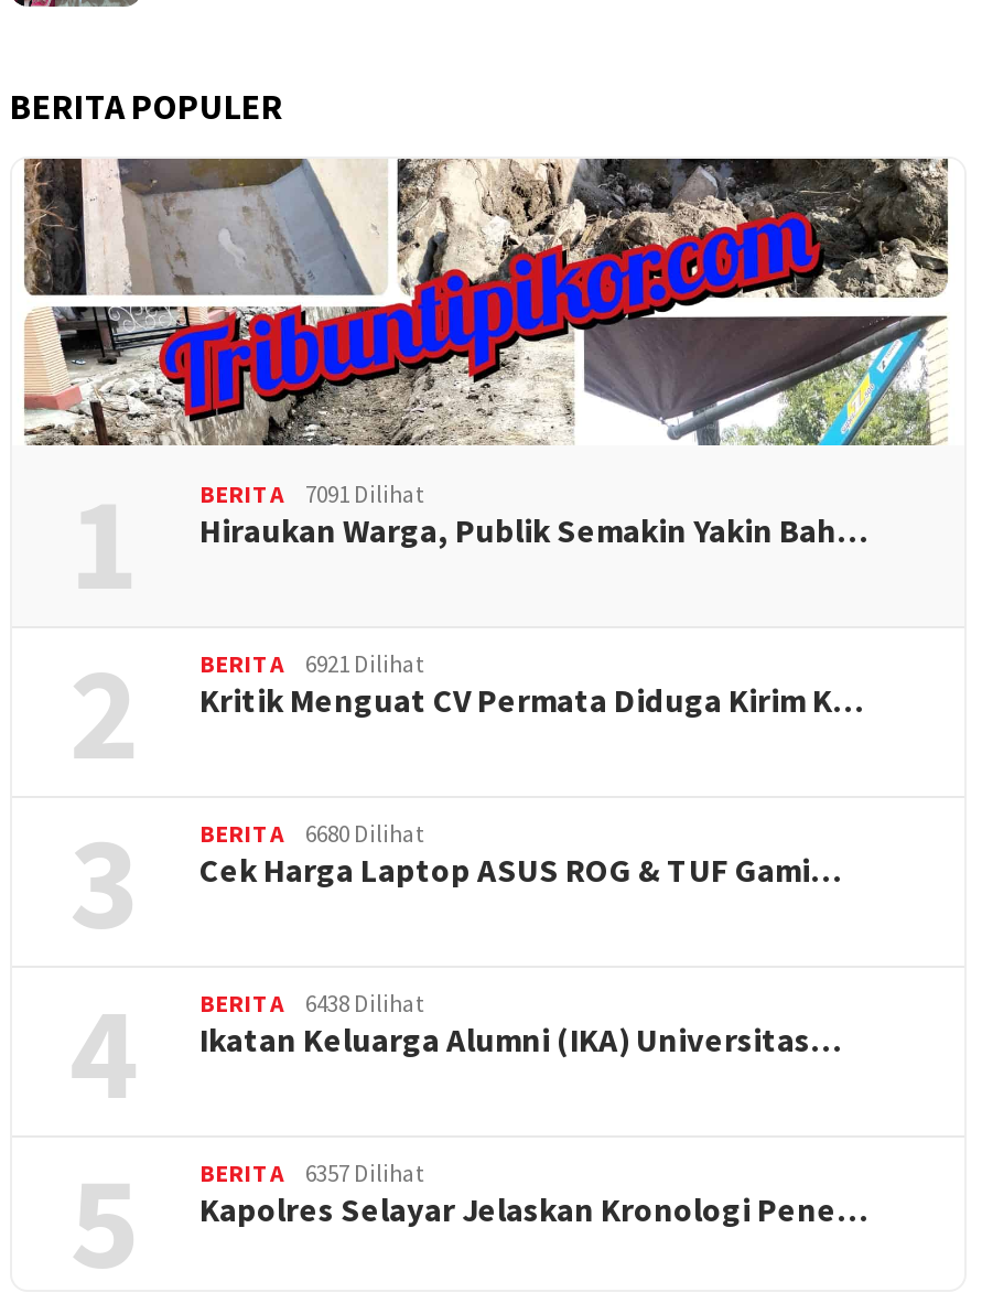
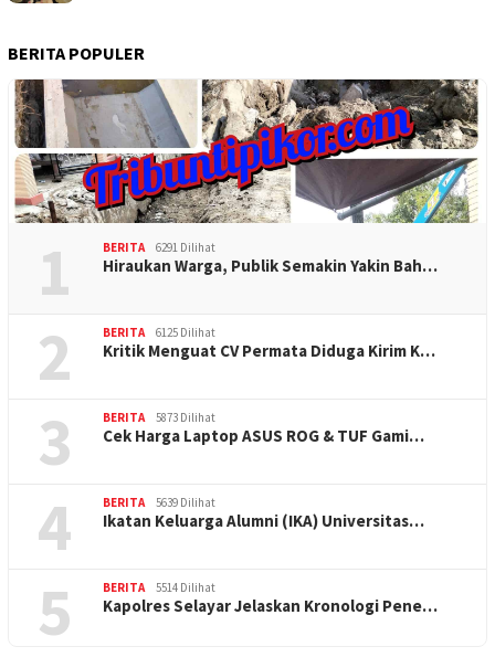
[199,478,424,509] BERITA 7091 Dilihat -> [103,240,215,255] BERITA 6291 Dilihat
[199,648,424,679] BERITA 6921 Dilihat -> [103,325,215,340] BERITA 6125 Dilihat
[199,818,424,849] BERITA 6680 Dilihat -> [103,410,215,425] BERITA 5873 Dilihat
[199,988,424,1019] BERITA 6438 Dilihat -> [103,495,215,510] BERITA 5639 Dilihat
[199,1157,424,1188] BERITA 6357 Dilihat -> [103,580,215,595] BERITA 5514 Dilihat

